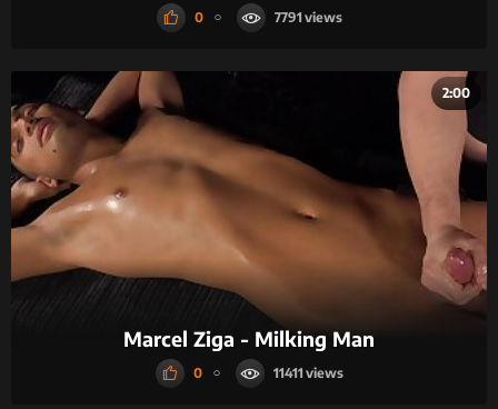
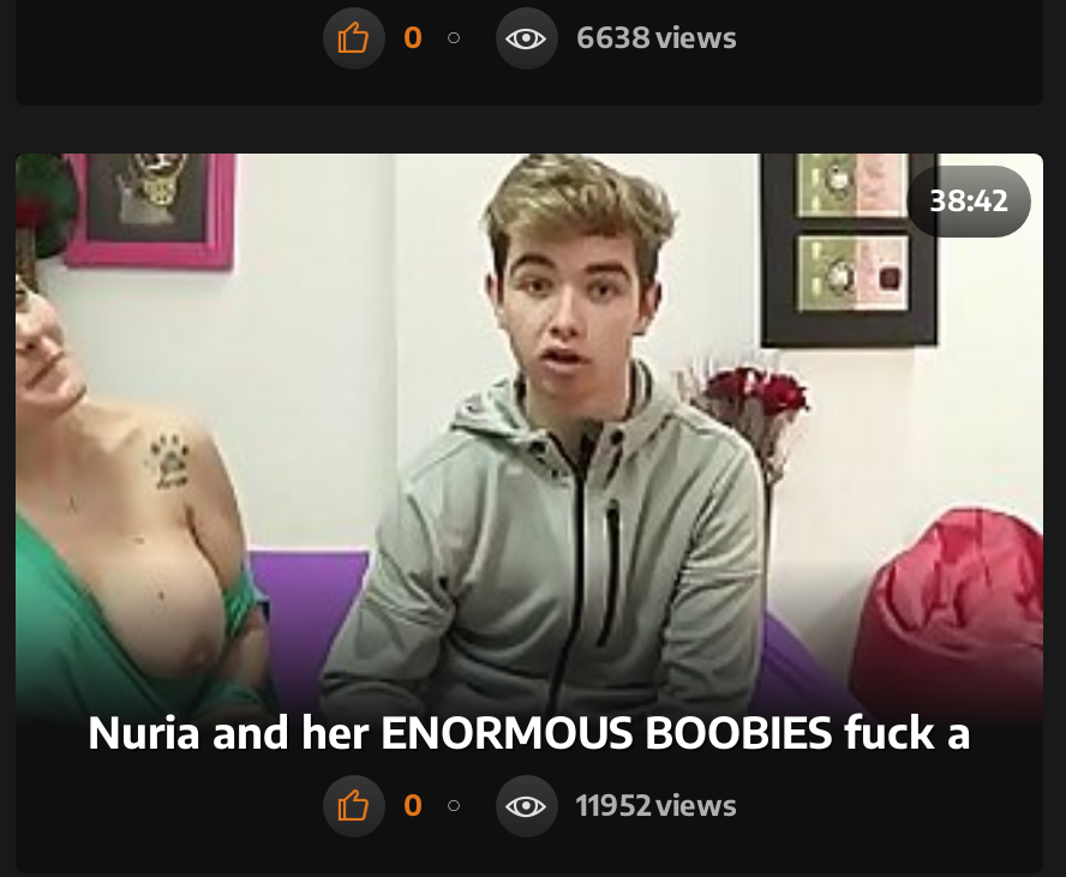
[274,9,302,25] 7791 -> [576,19,651,55] 6638
[10,70,488,323] [image] | 2:00 -> [13,151,1046,696] [image] | 38:42
[123,325,375,351] Marcel Ziga - Milking Man -> [88,702,971,757] Nuria and her ENORMOUS BOOBIES fuck a
[273,364,303,381] 11411 -> [576,786,651,822] 11952

